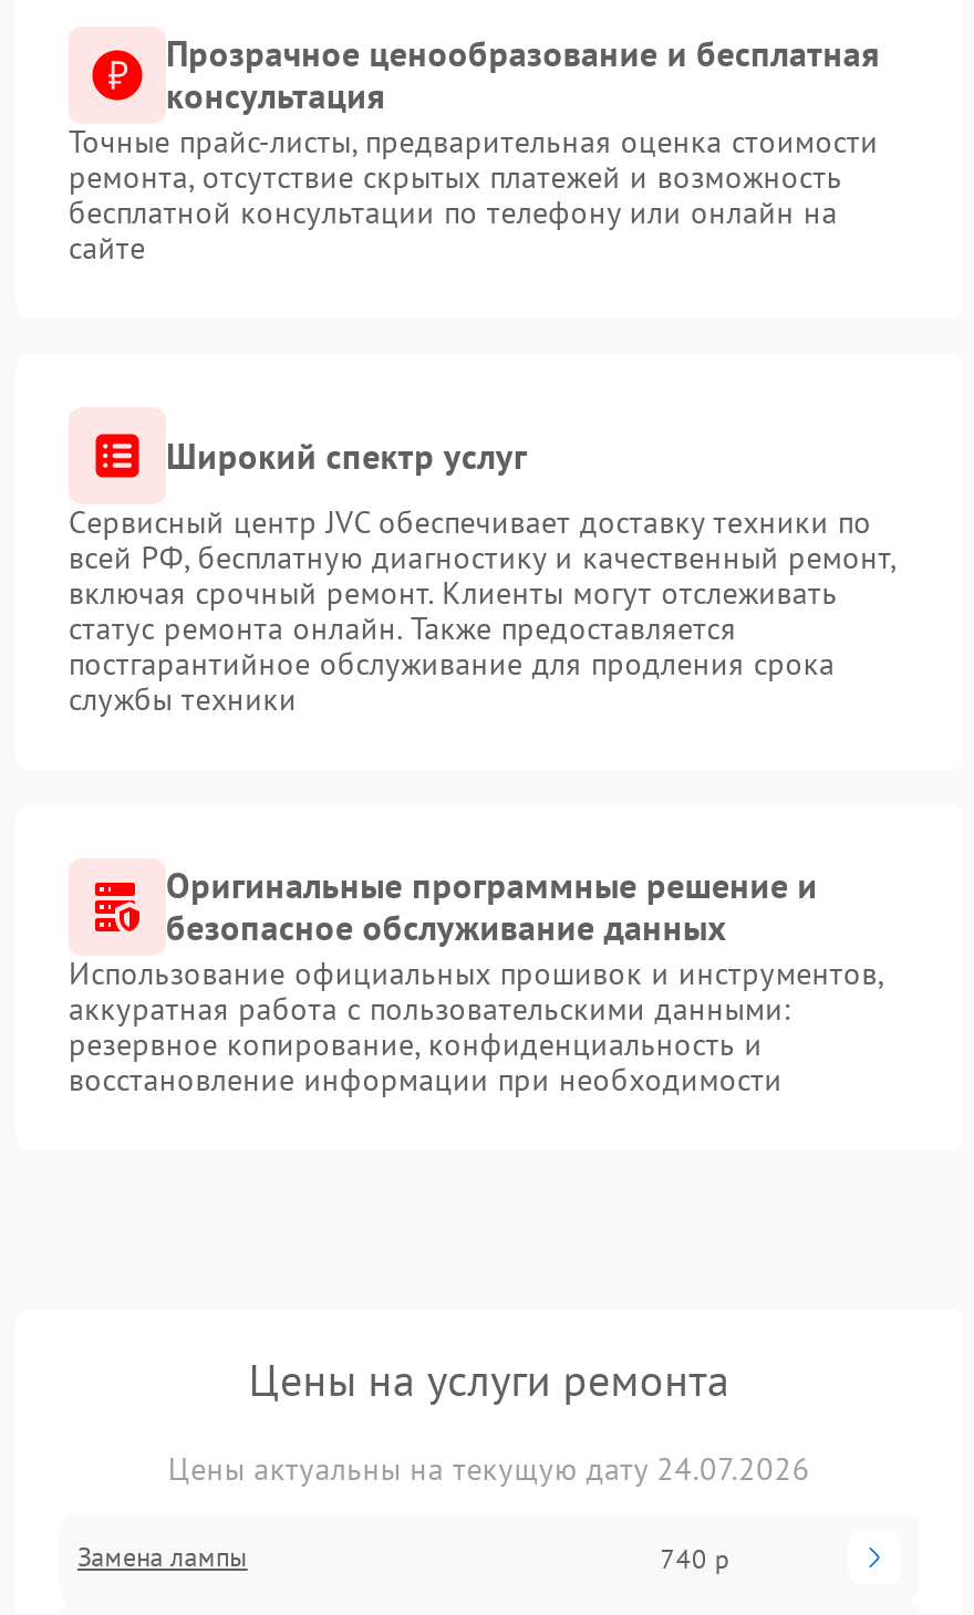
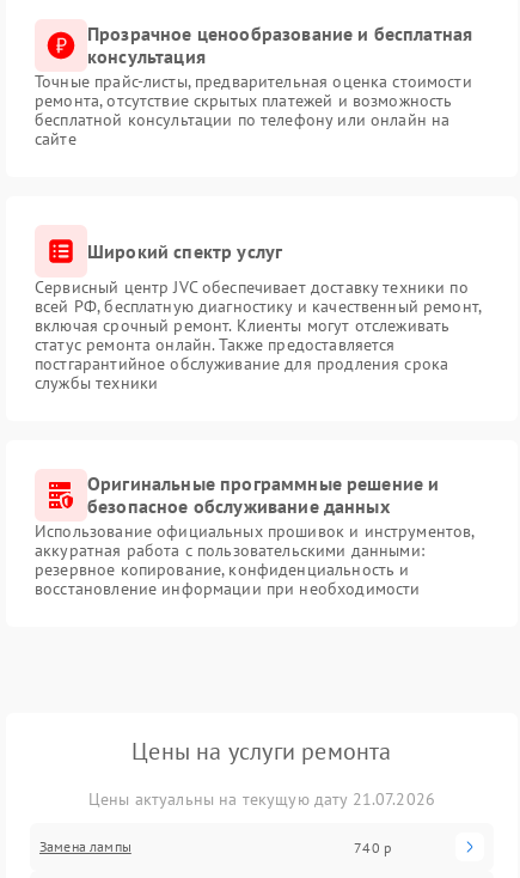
[168,1449,810,1489] Цены актуальны на текущую дату 24.07.2026 -> [88,788,435,810] Цены актуальны на текущую дату 21.07.2026

